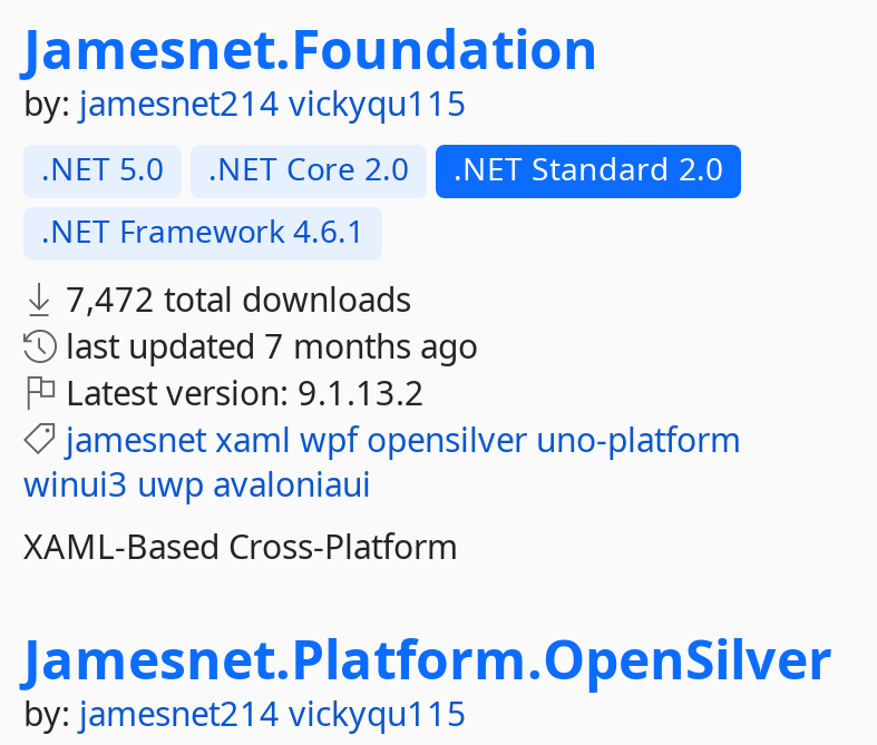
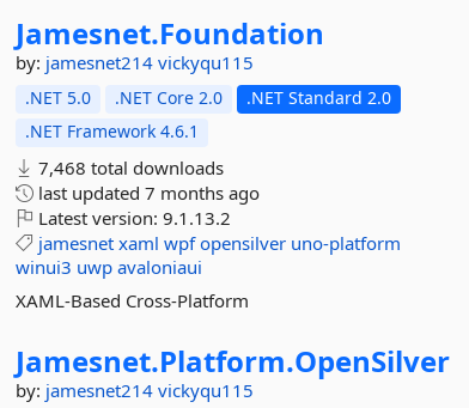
[57,276,411,321] 7,472 total downloads -> [33,156,224,179] 7,468 total downloads

